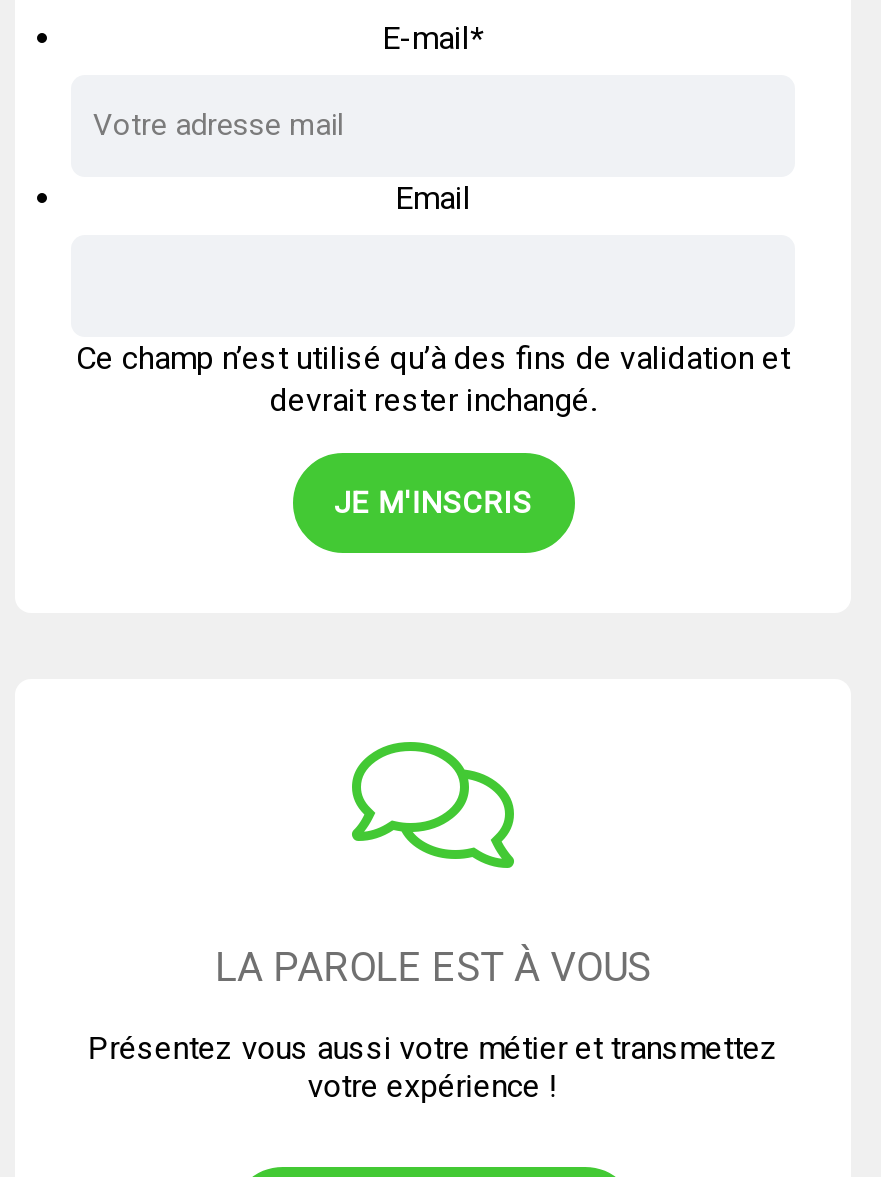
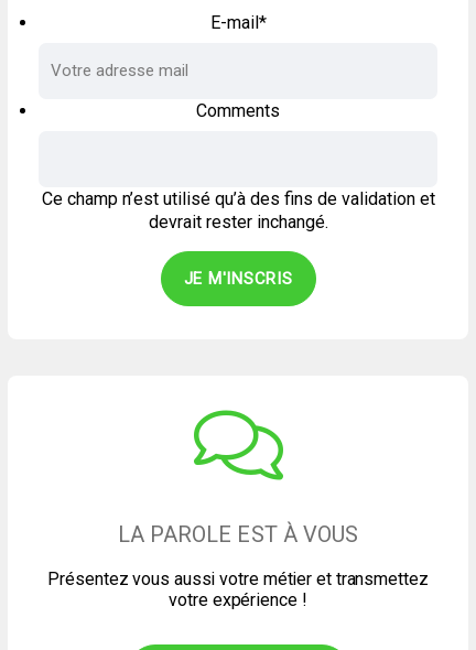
[395,179,471,217] Email -> [196,100,280,121] Comments

